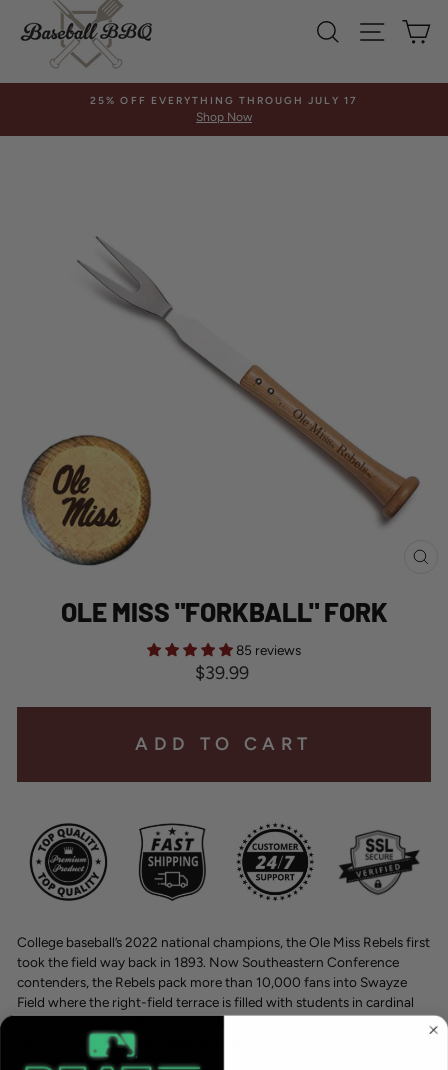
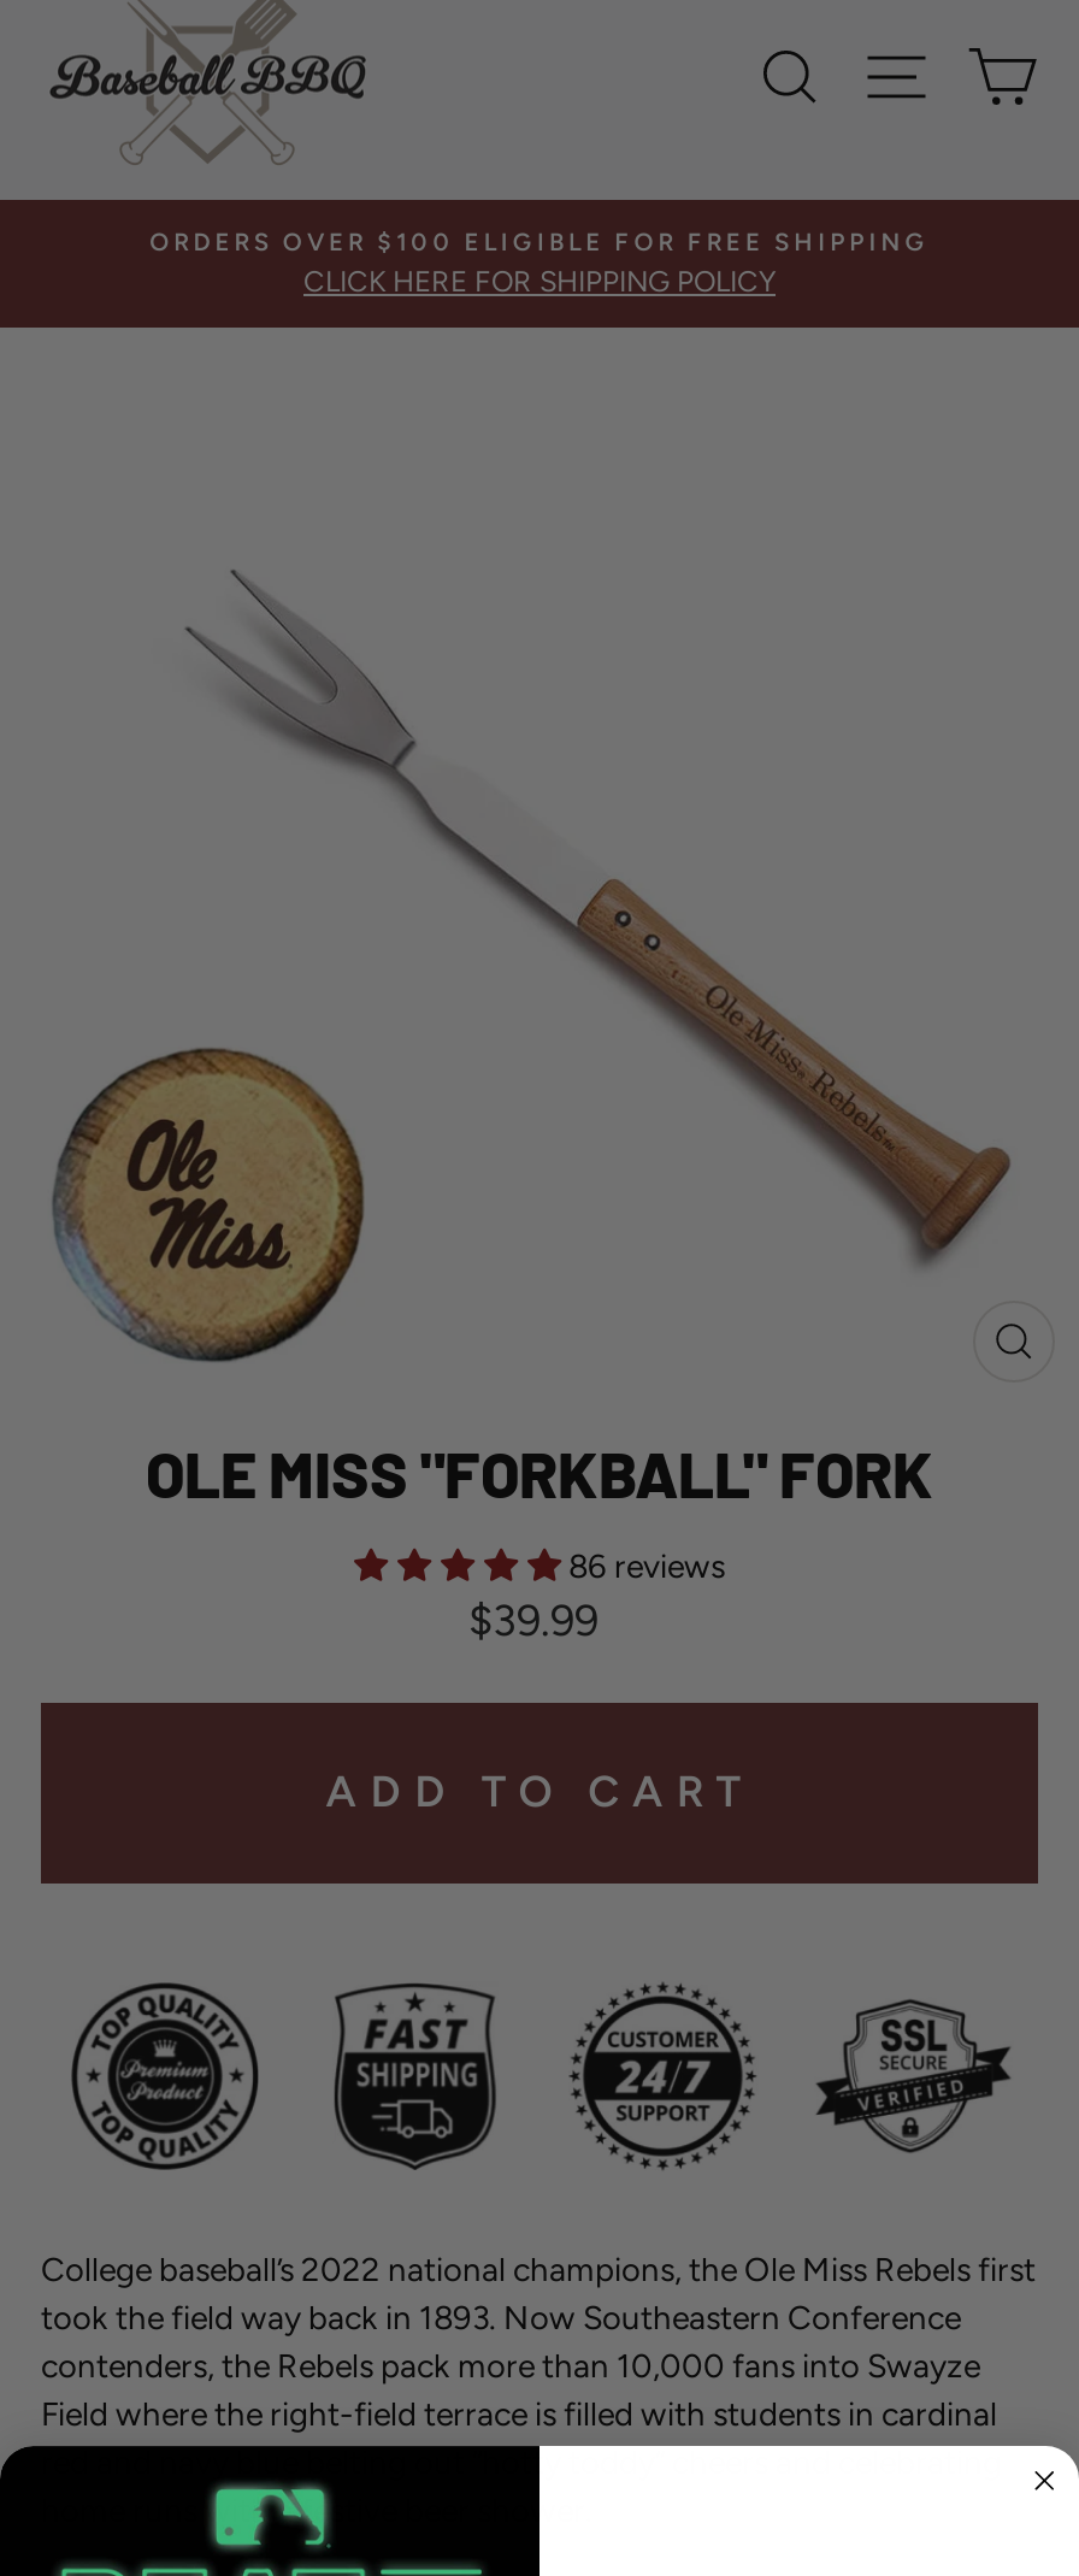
[90,94,358,124] 25% OFF EVERYTHING THROUGH JULY 17 | Shop Now -> [150,225,929,297] ORDERS OVER $100 ELIGIBLE FOR FREE SHIPPING | CLICK HERE FOR SHIPPING POLICY
[236,642,301,658] 85 reviews -> [568,1545,725,1584] 86 reviews

